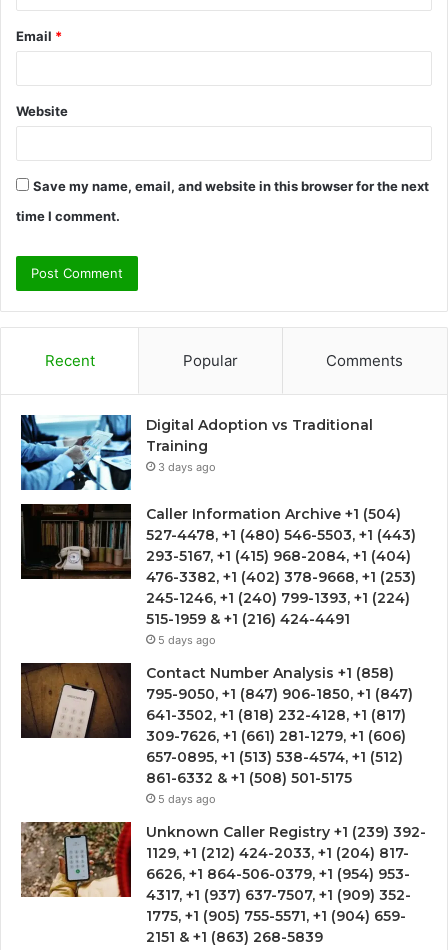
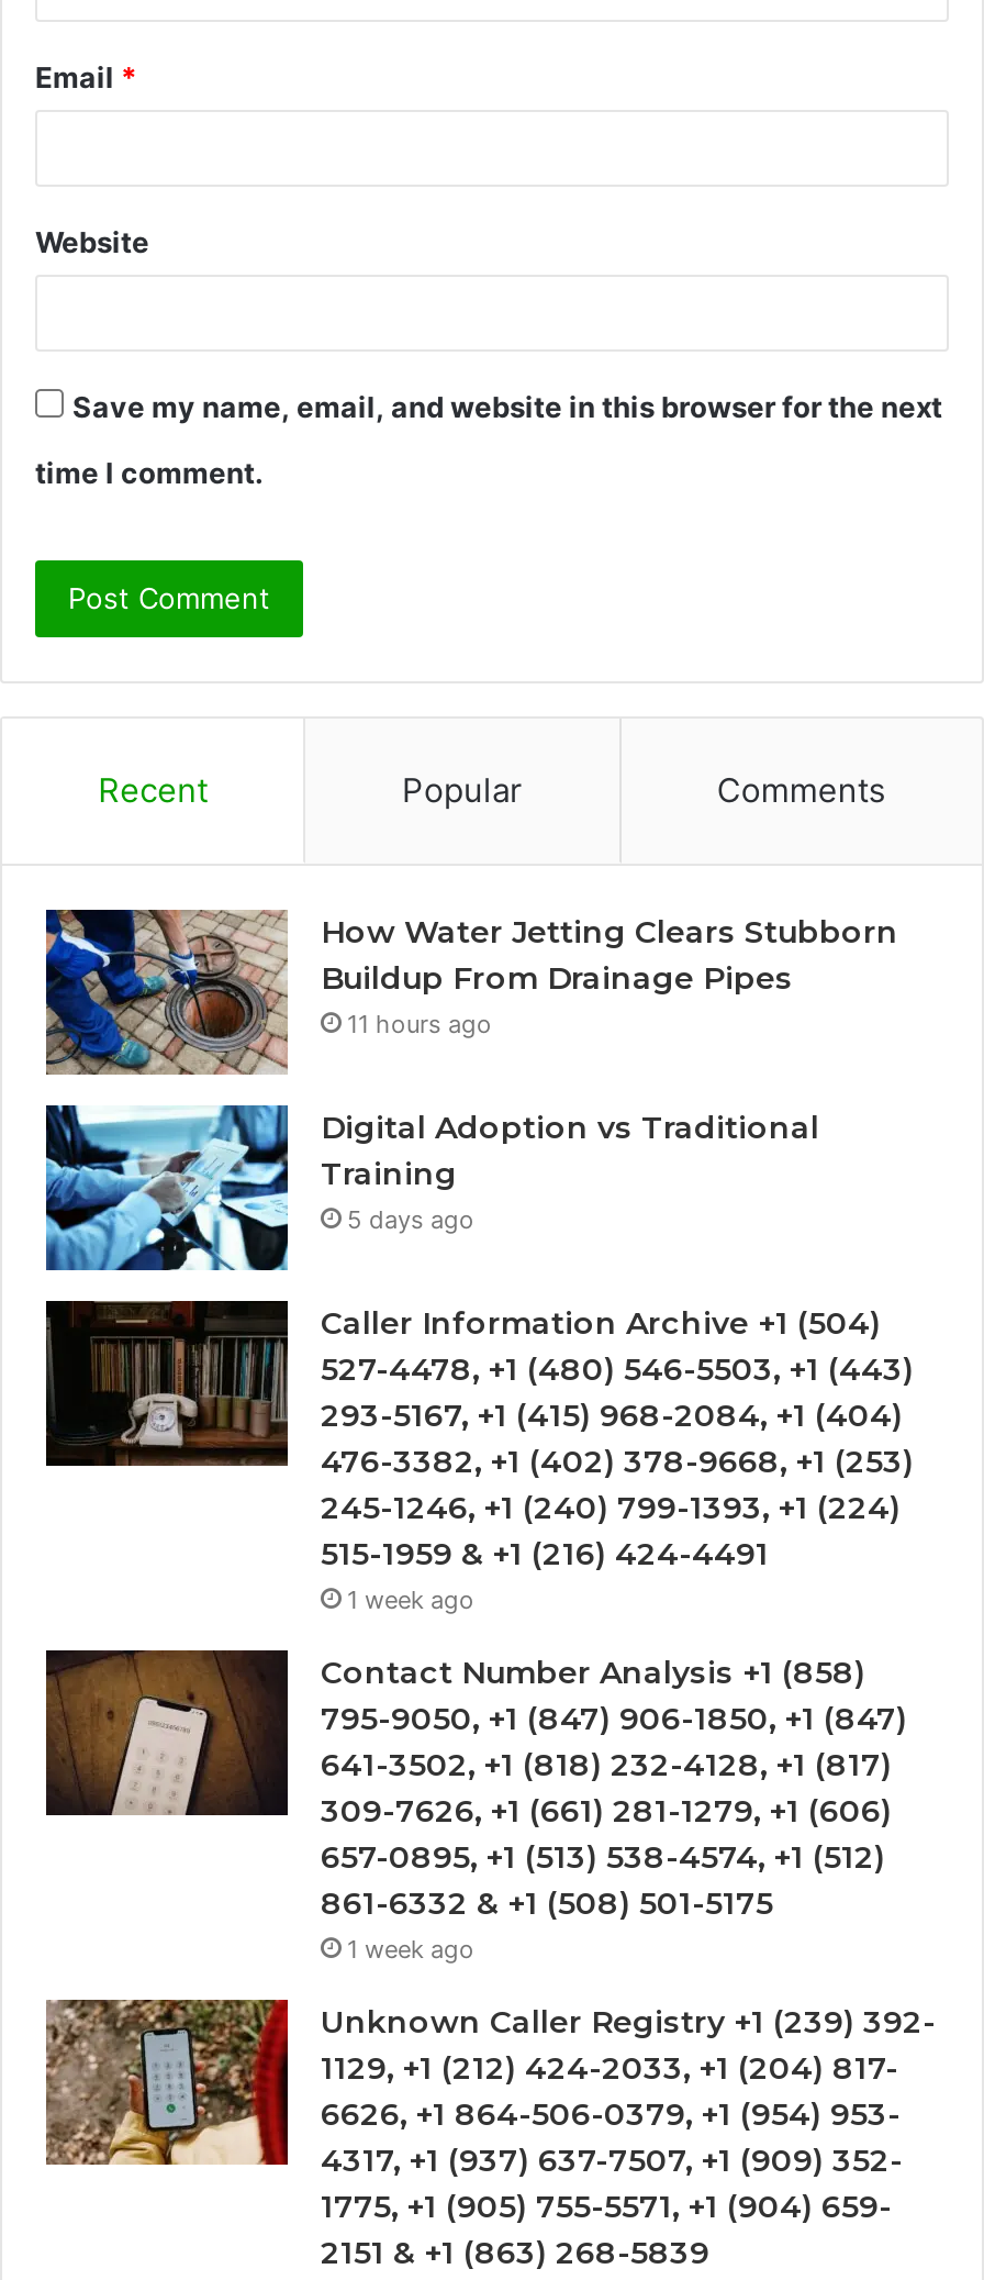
none -> [44,907,898,1076] [image] | How Water Jetting Clears Stubborn | Buildup From Drainage Pipes | 11 hours ago
[158,460,216,474] 3 days ago -> [347,1203,474,1234] 5 days ago
[158,633,216,647] 5 days ago -> [347,1583,474,1614] 1 week ago
[158,792,216,806] 5 days ago -> [347,1933,474,1964] 1 week ago

